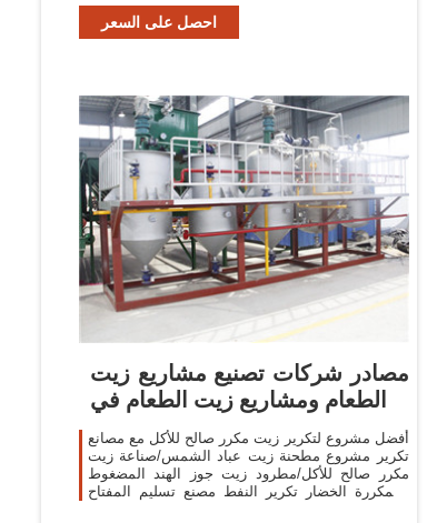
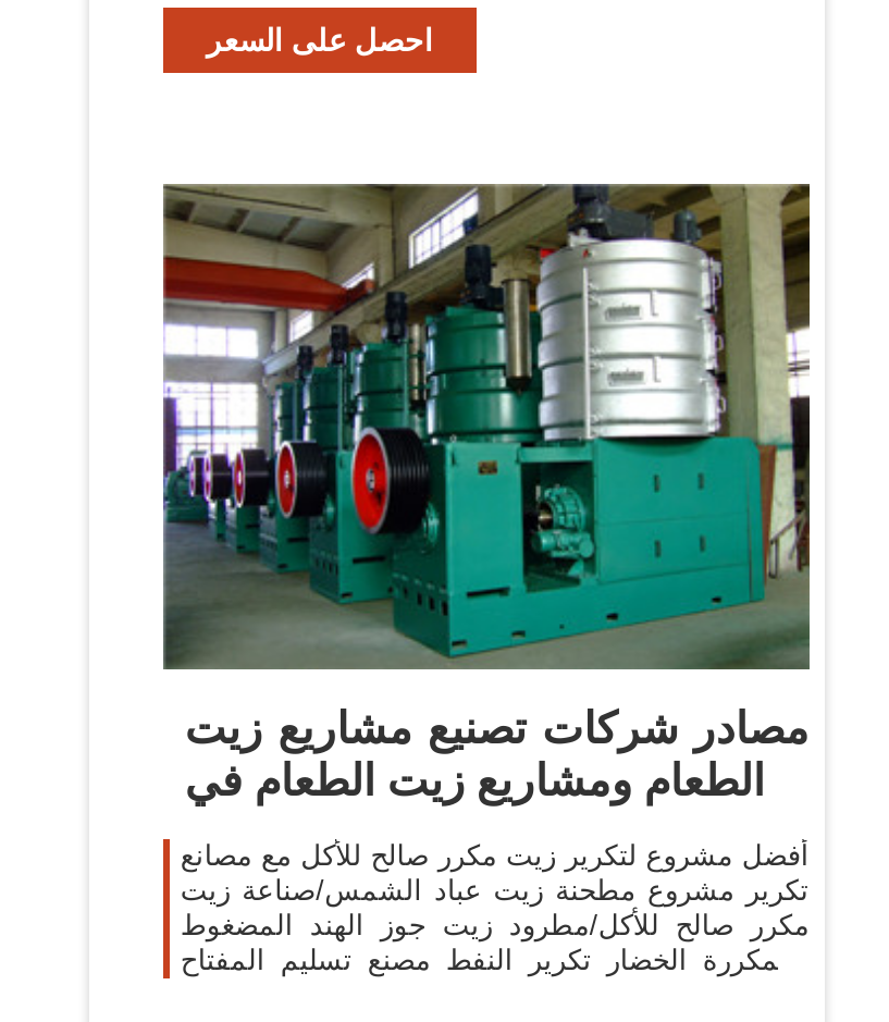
[78,95,409,343] [image] -> [161,182,812,672] [image]

